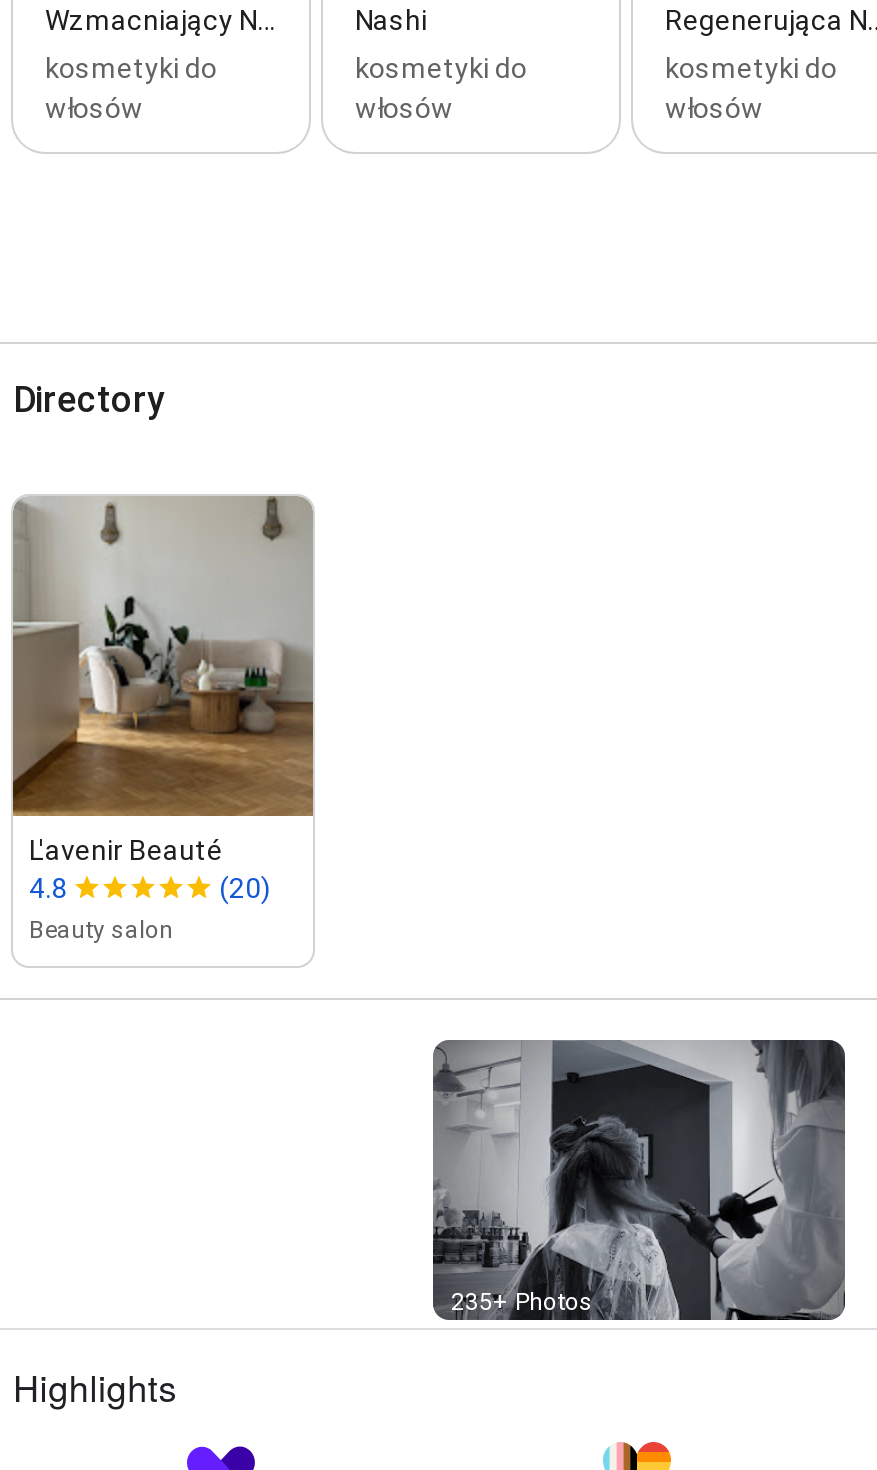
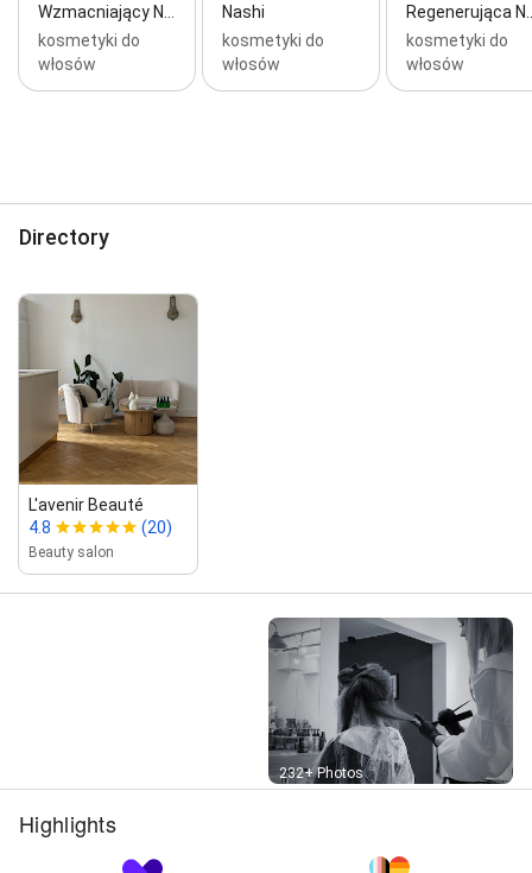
[451,1288,593,1316] 235+ Photos -> [279,765,363,782] 232+ Photos

